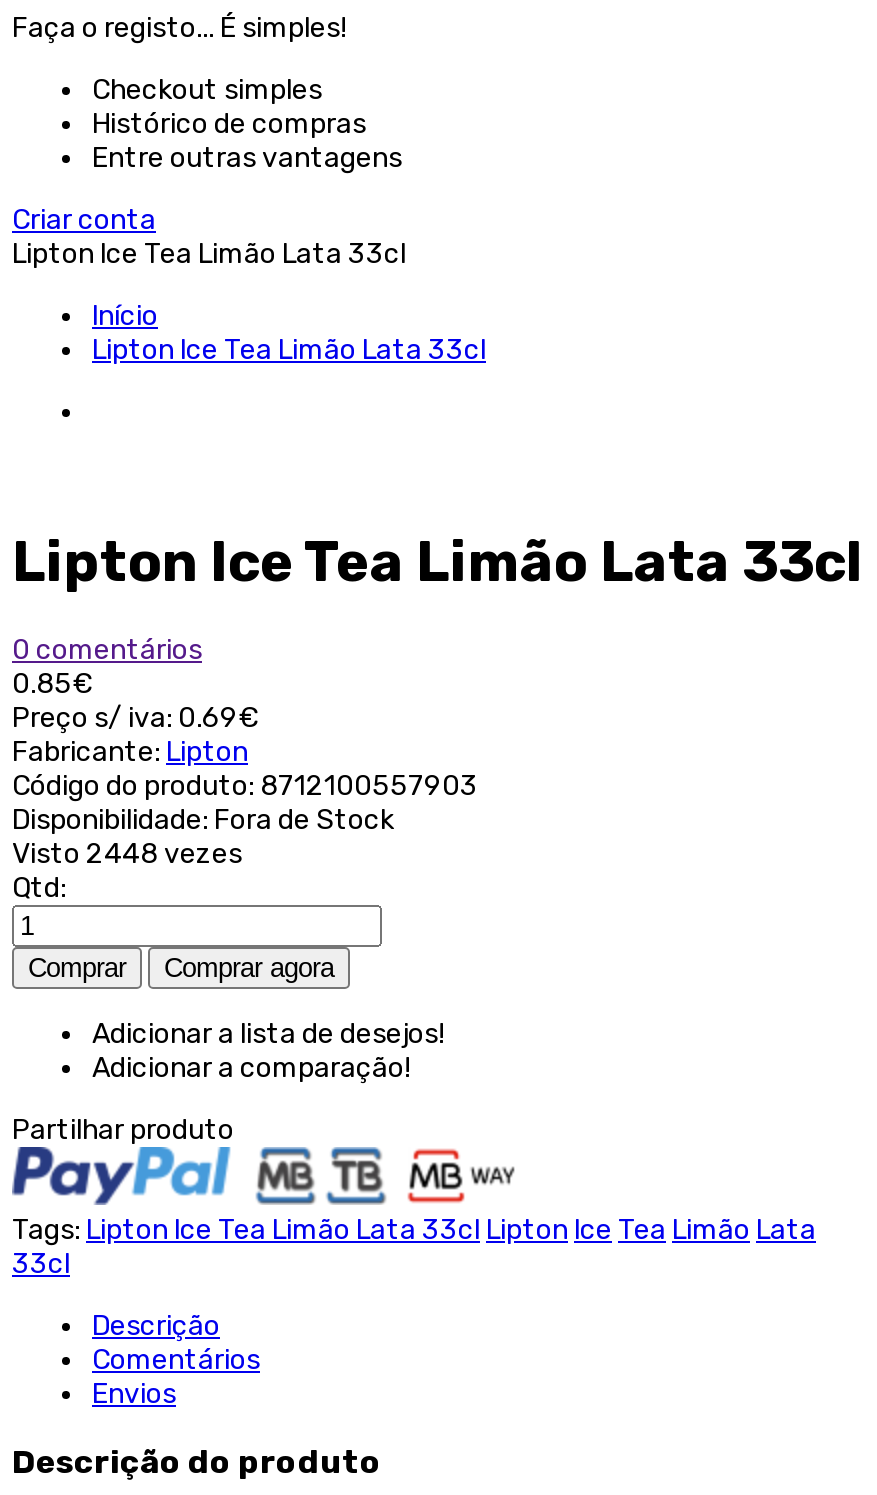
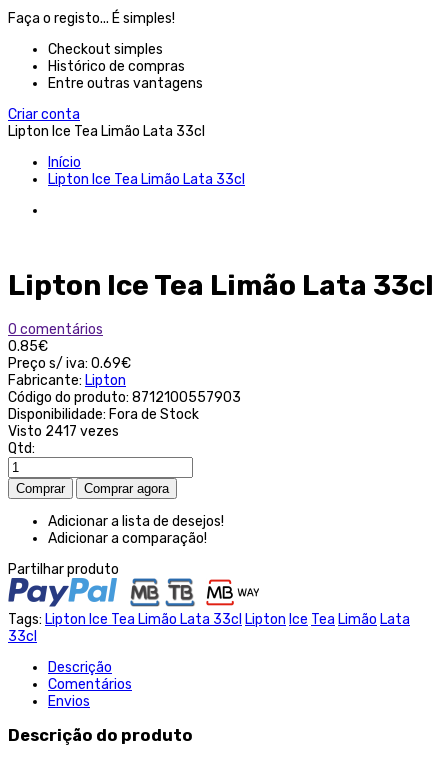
[12,837,242,871] Visto 2448 vezes -> [8,423,119,440] Visto 2417 vezes

